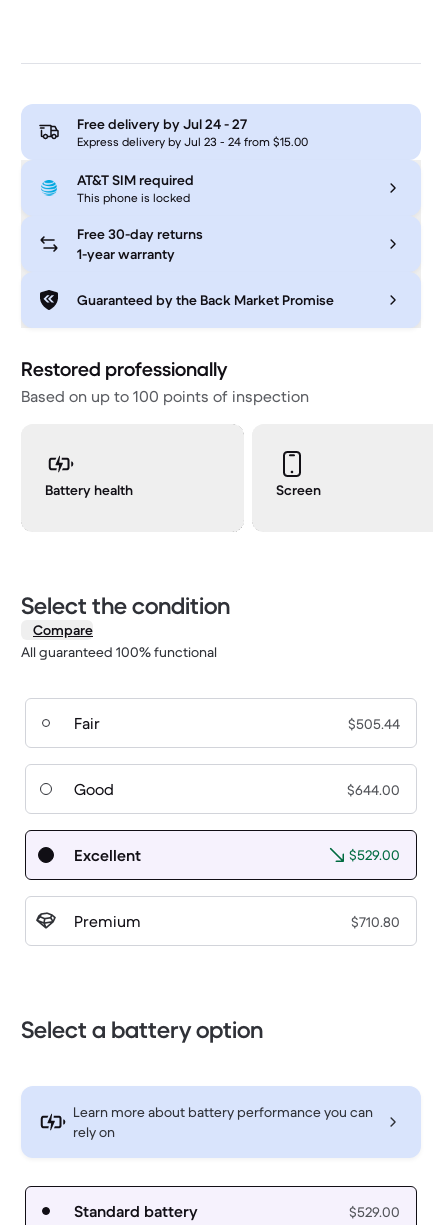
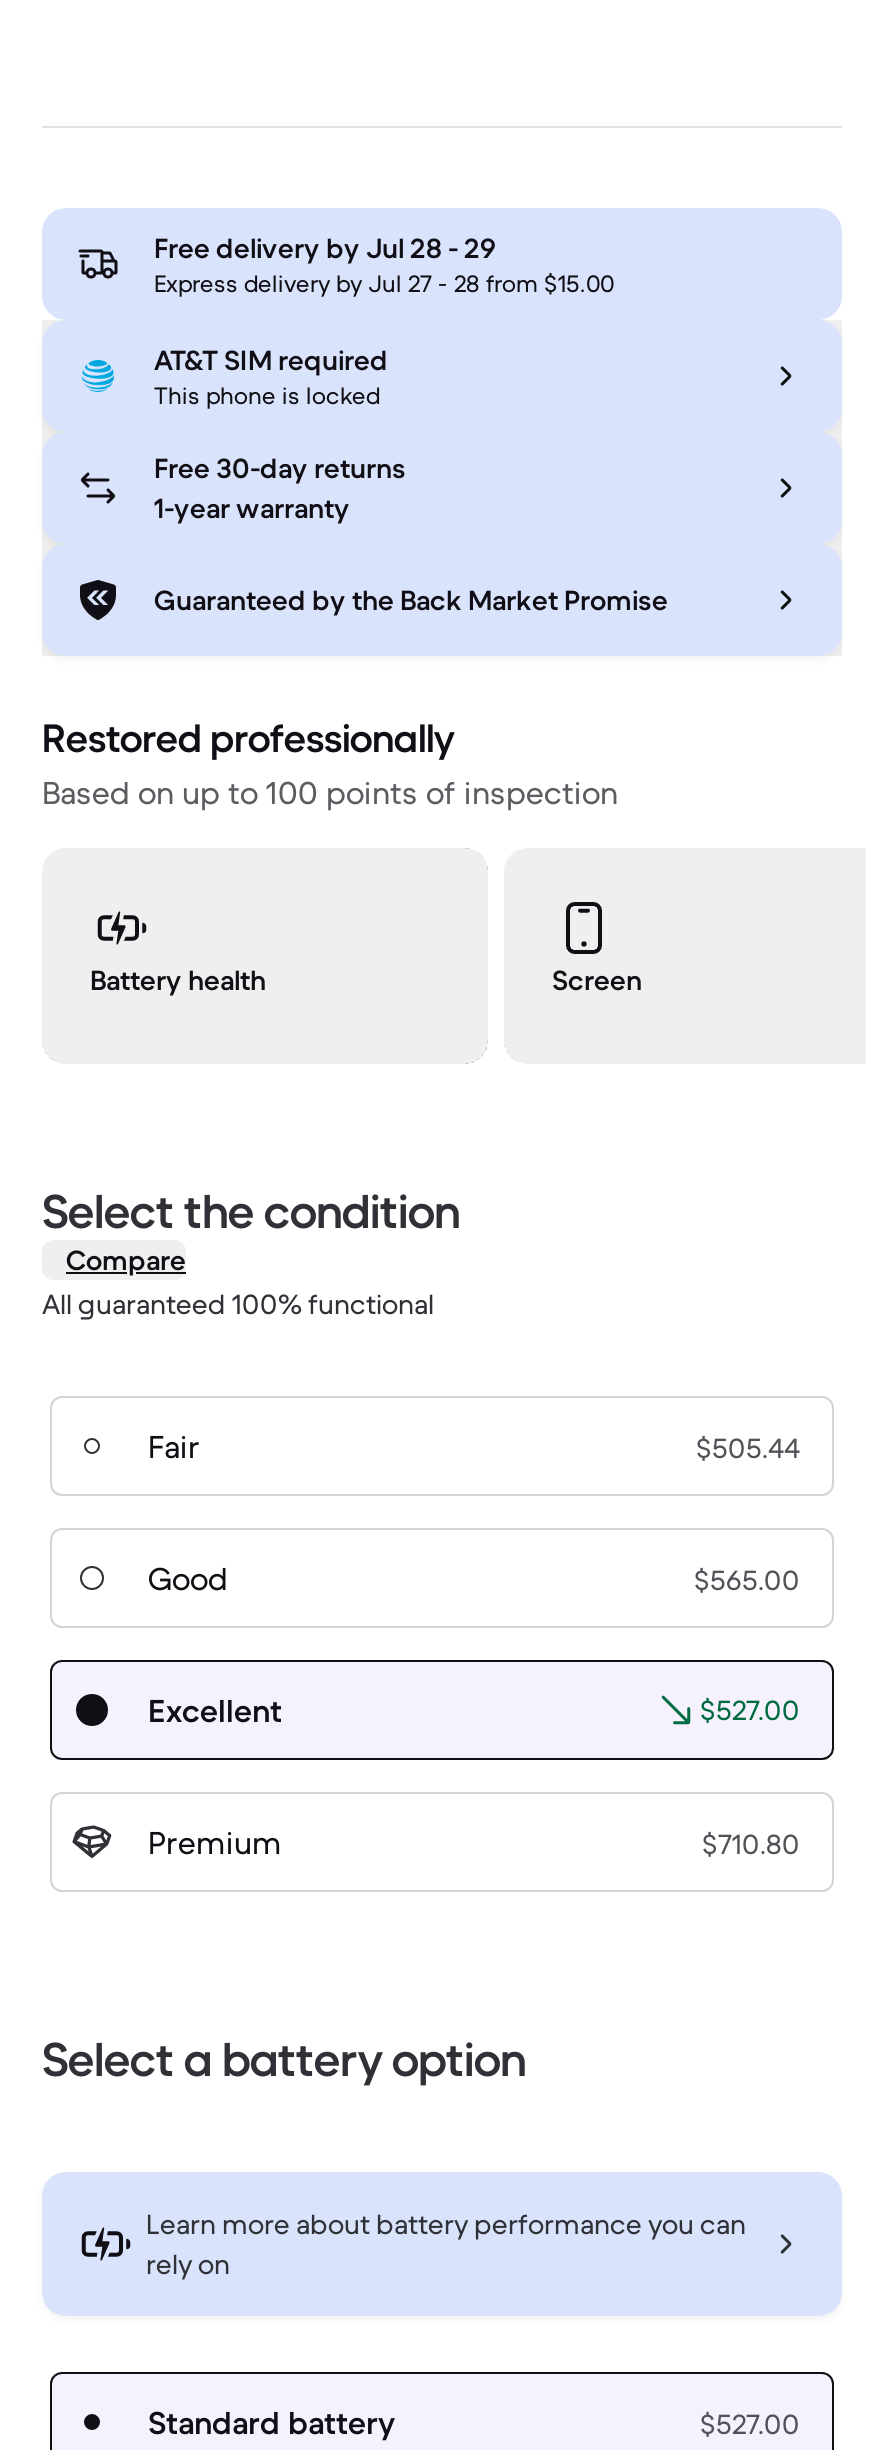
[77,115,247,133] Free delivery by Jul 24 - 27 -> [154,231,496,267] Free delivery by Jul 28 - 29
[77,134,308,149] Express delivery by Jul 23 - 24 from $15.00 -> [154,269,614,299] Express delivery by Jul 27 - 28 from $15.00
[347,781,400,799] $644.00 -> [694,1563,800,1599] $565.00
[349,846,400,864] $529.00 -> [700,1693,800,1729] $527.00
[349,1203,400,1221] $529.00 -> [700,2407,800,2443] $527.00

